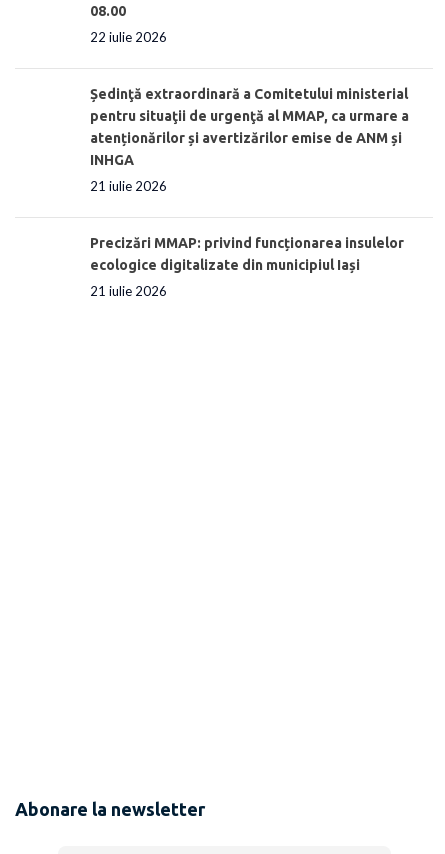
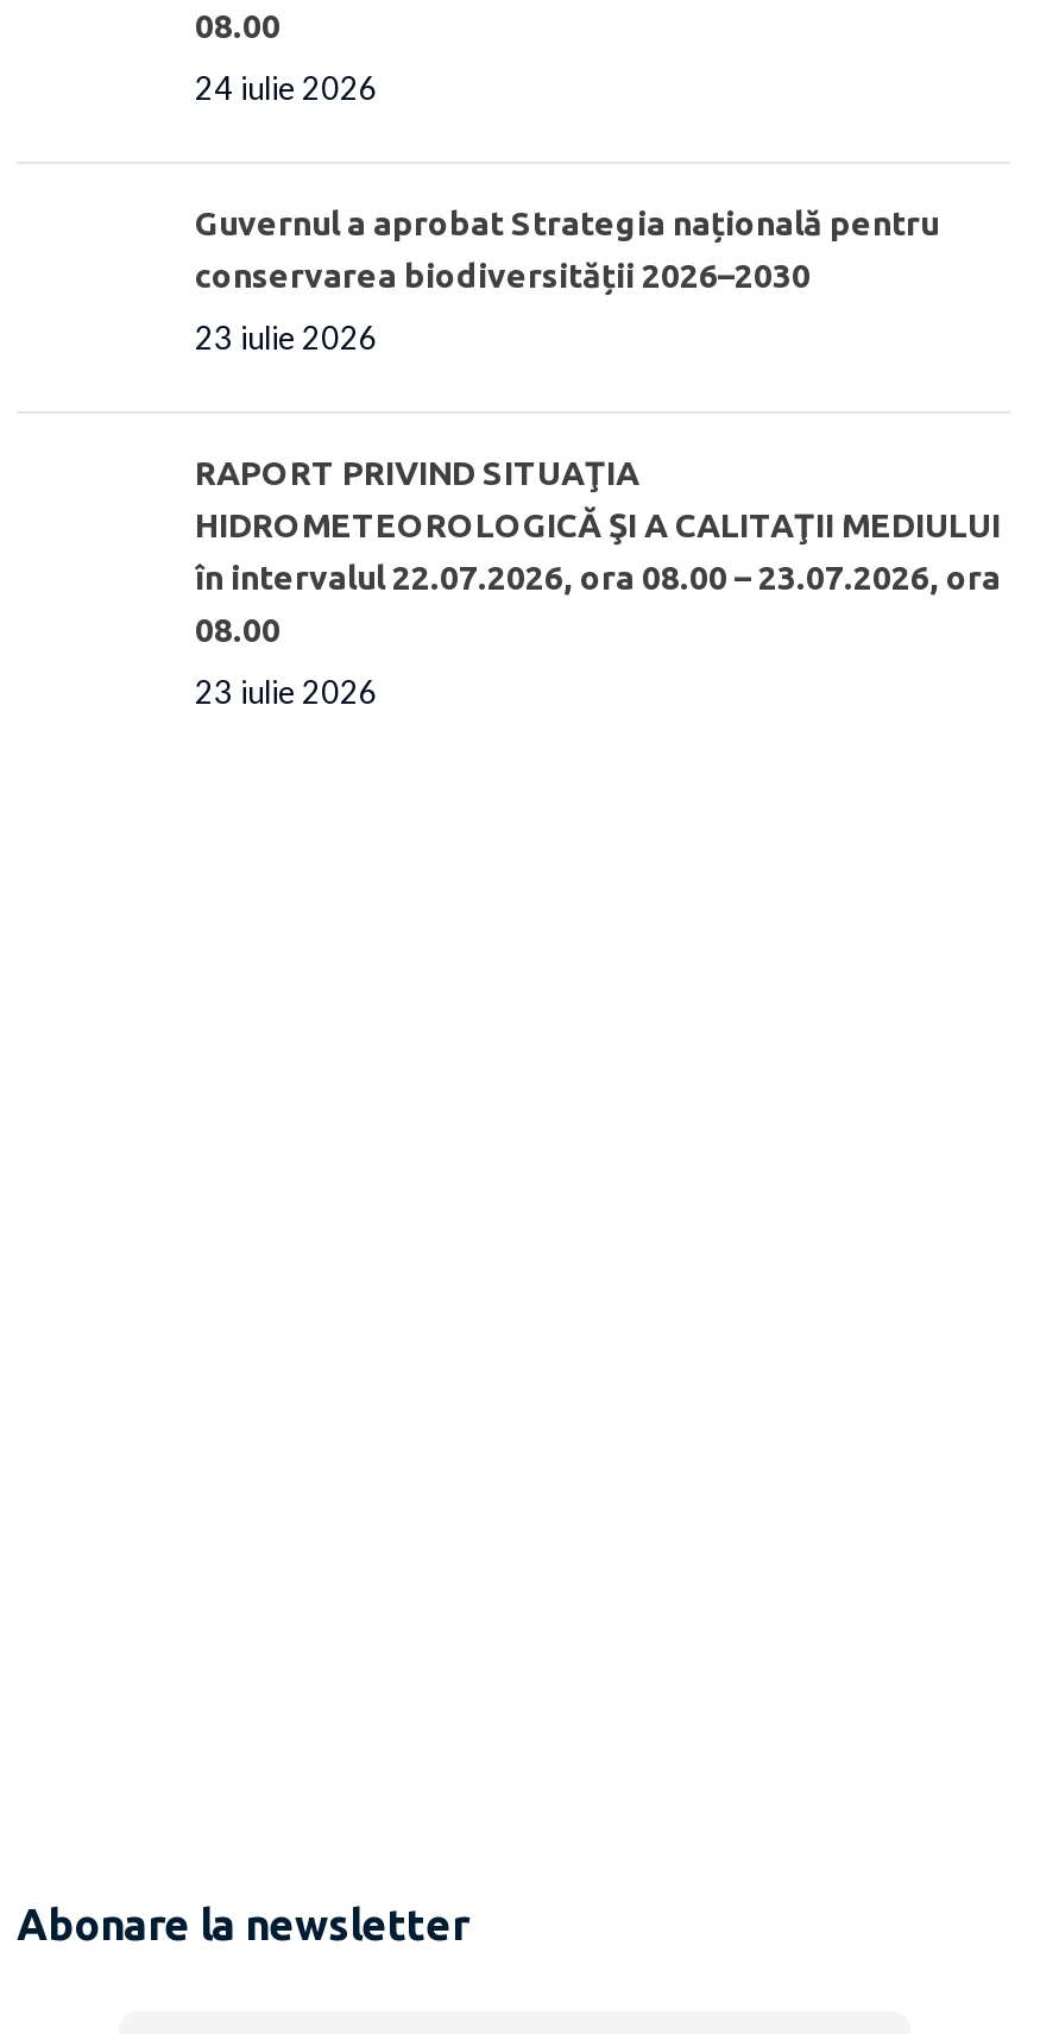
[90,29,167,45] 22 iulie 2026 -> [195,70,378,108] 24 iulie 2026
[90,86,409,168] Ședinţă extraordinară a Comitetului ministerial | pentru situaţii de urgenţă al MMAP, ca urmare a | atenționărilor și avertizărilor emise de ANM și | INHGA -> [195,206,939,296] Guvernul a aprobat Strategia națională pentru | conservarea biodiversității 2026–2030
[90,178,167,194] 21 iulie 2026 -> [195,320,378,358] 23 iulie 2026
[90,235,404,273] Precizări MMAP: privind funcționarea insulelor | ecologice digitalizate din municipiul Iași -> [195,455,1001,650] RAPORT PRIVIND SITUAŢIA | HIDROMETEOROLOGICĂ ŞI A CALITAŢII MEDIULUI | în intervalul 22.07.2026, ora 08.00 – 23.07.2026, ora | 08.00
[90,283,167,299] 21 iulie 2026 -> [195,674,378,712] 23 iulie 2026

